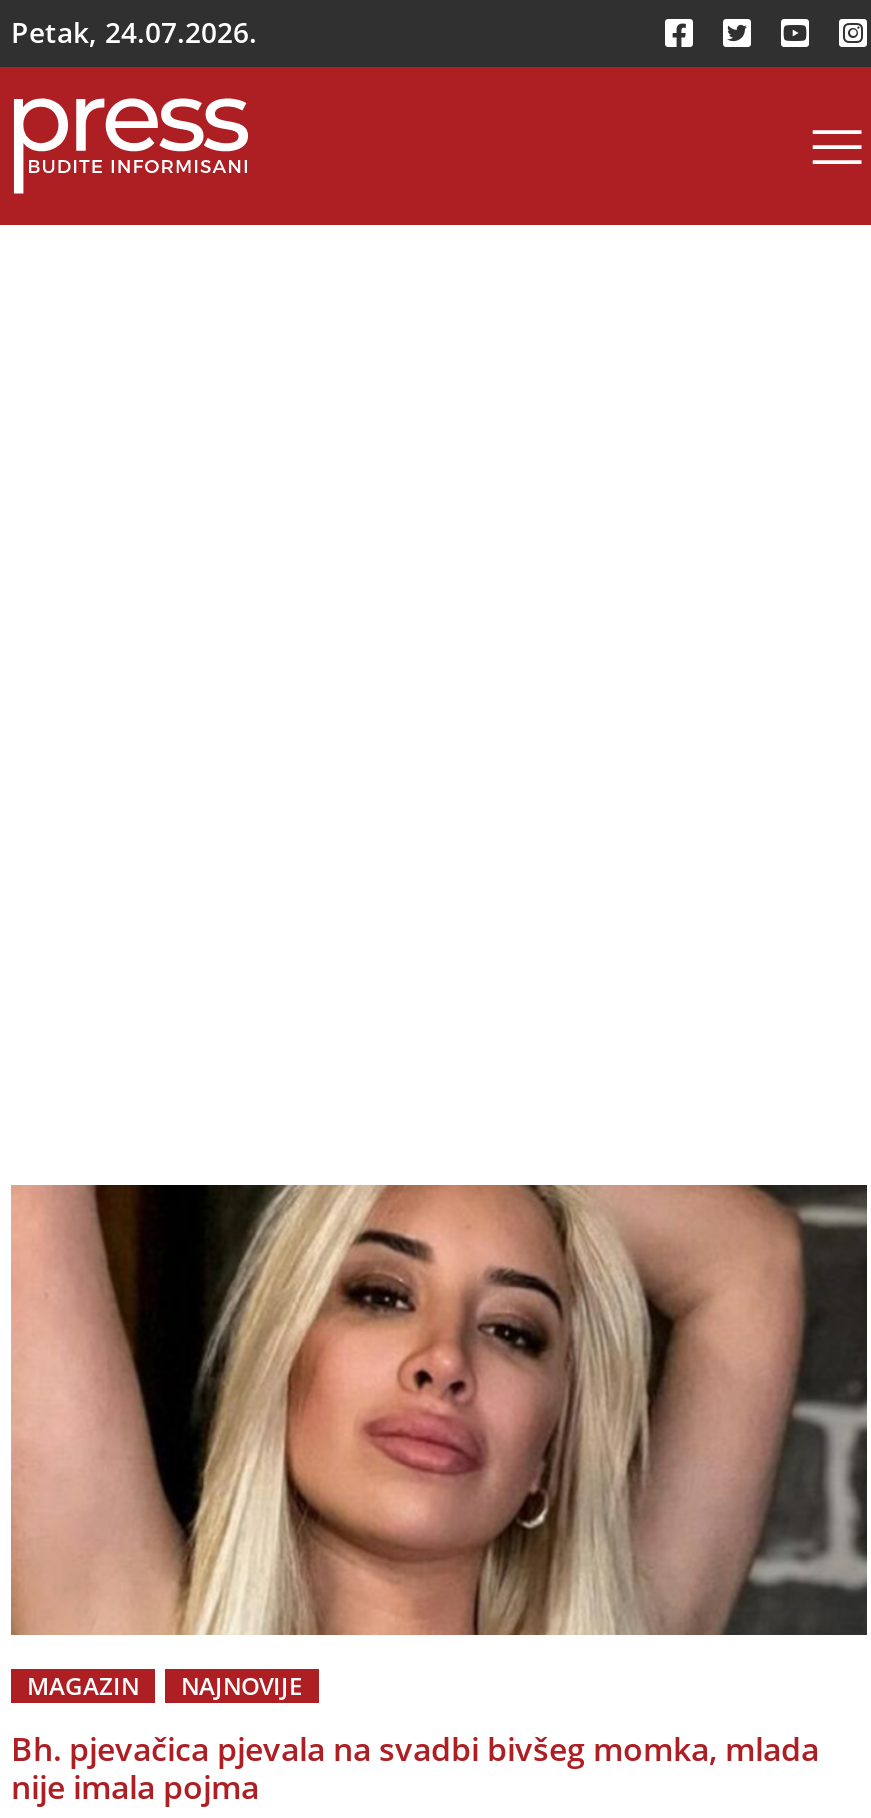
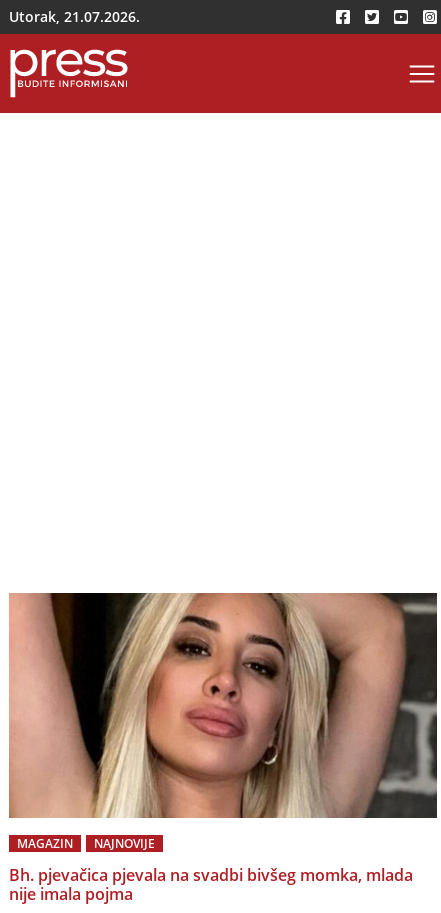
[11,13,257,51] Petak, 24.07.2026. -> [9,7,140,26] Utorak, 21.07.2026.

